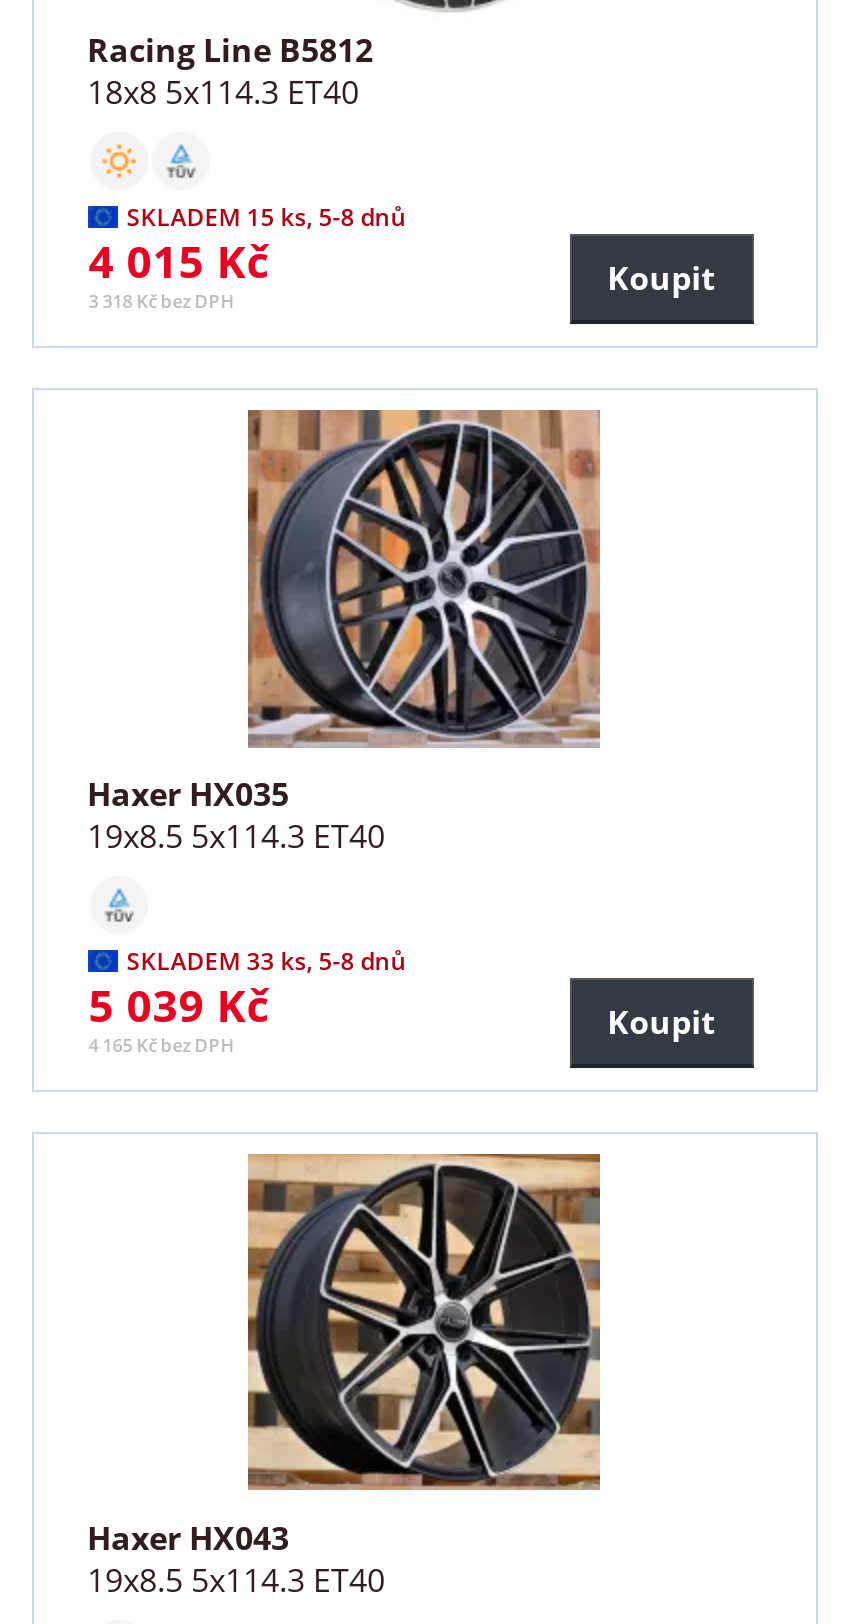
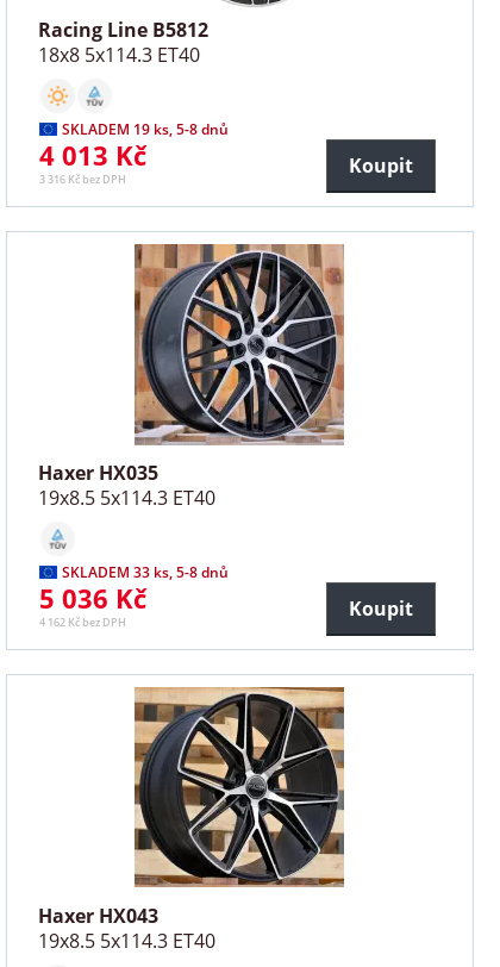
[126,200,406,234] SKLADEM 15 ks, 5-8 dnů -> [62,119,229,139] SKLADEM 19 ks, 5-8 dnů
[88,230,268,290] 4 015 Kč -> [40,137,147,173] 4 013 Kč
[88,288,234,314] 3 318 Kč bez DPH -> [40,172,126,187] 3 316 Kč bez DPH
[88,974,268,1034] 5 039 Kč -> [40,580,147,616] 5 036 Kč
[88,1032,234,1058] 4 165 Kč bez DPH -> [40,615,126,630] 4 162 Kč bez DPH

